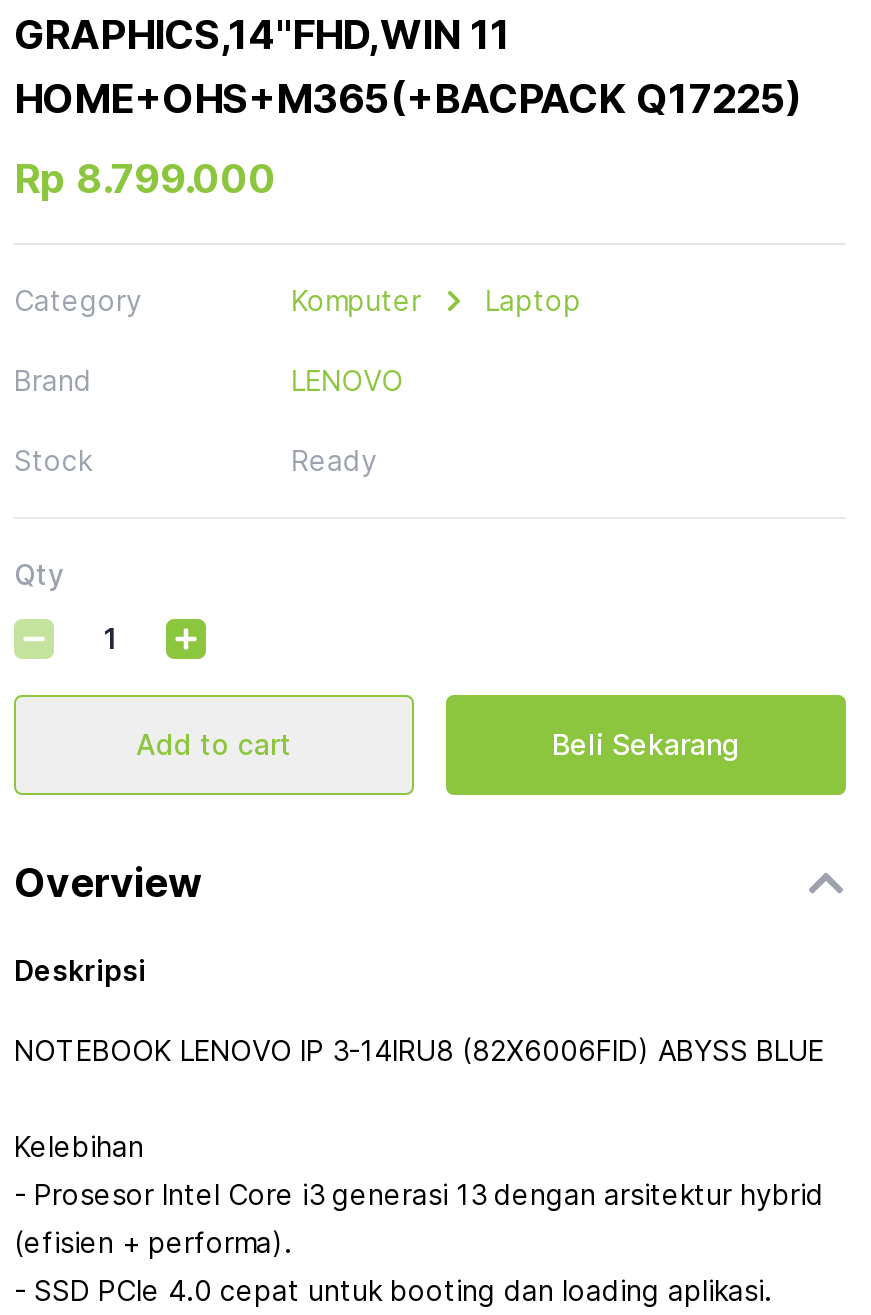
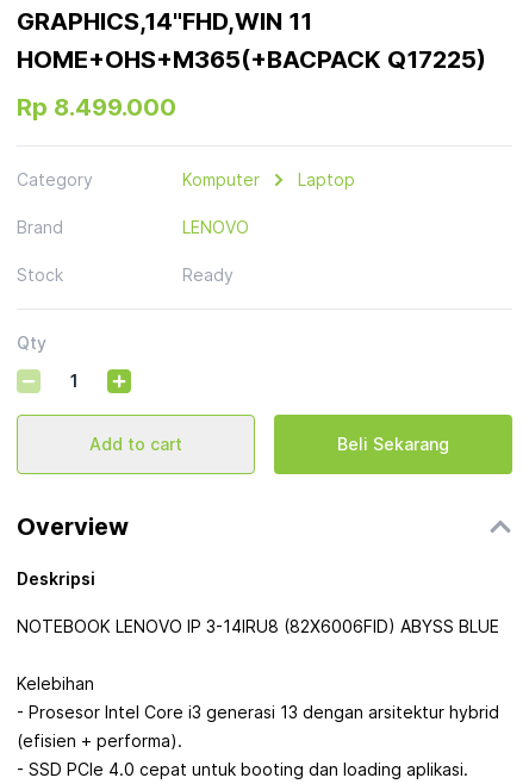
[14,155,276,203] Rp 8.799.000 -> [17,93,176,122] Rp 8.499.000

